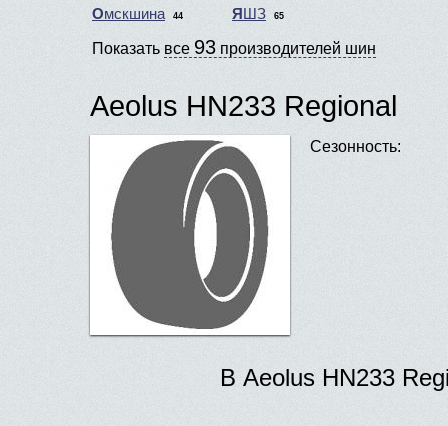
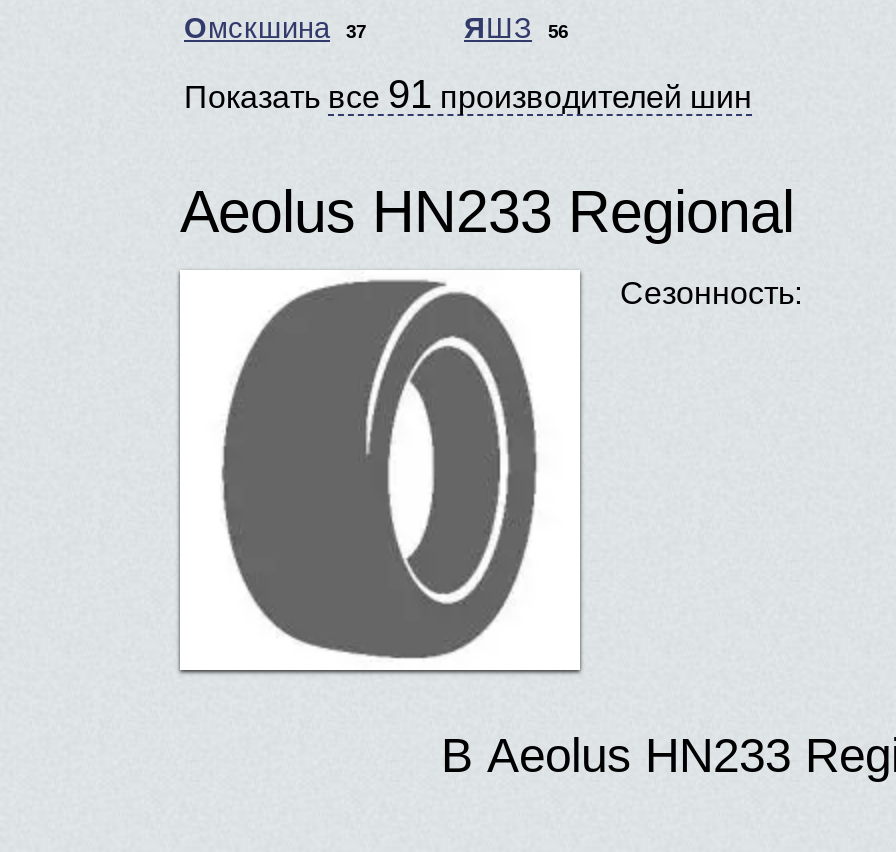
[104,6,183,22] Омскшина 44 -> [208,12,366,44] Омскшина 37
[243,6,284,22] ЯШЗ 65 -> [486,12,568,44] ЯШЗ 56
[92,36,376,58] Показать все 93 производителей шин -> [184,72,752,116] Показать все 91 производителей шин

